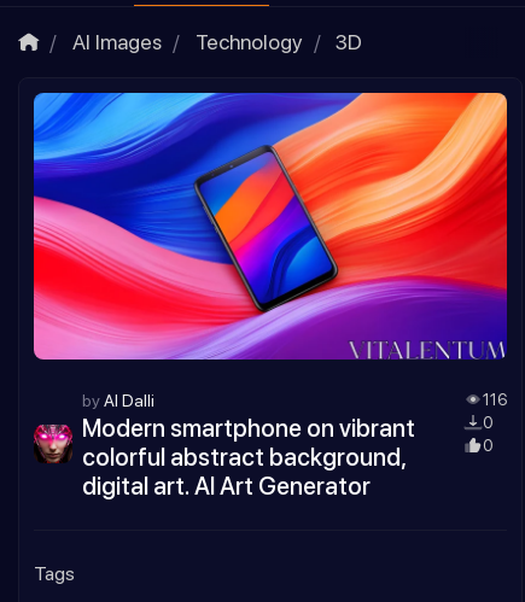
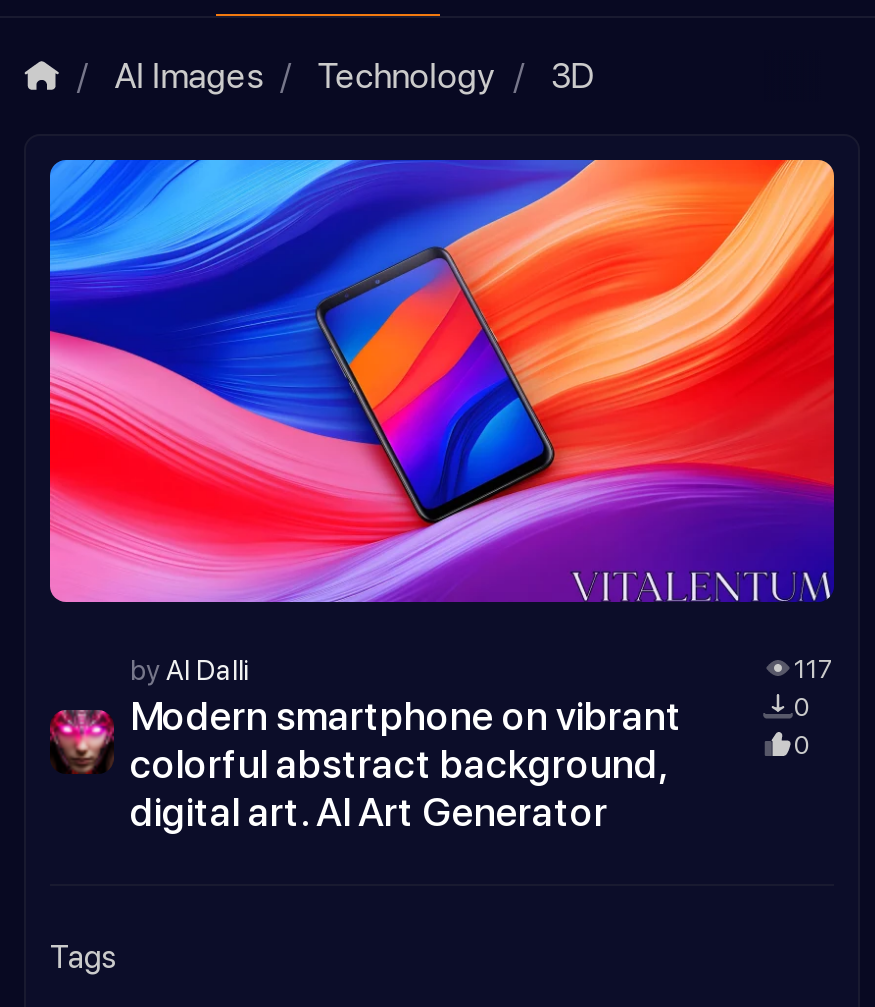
[483,391,507,409] 116 -> [794,654,834,684] 117

